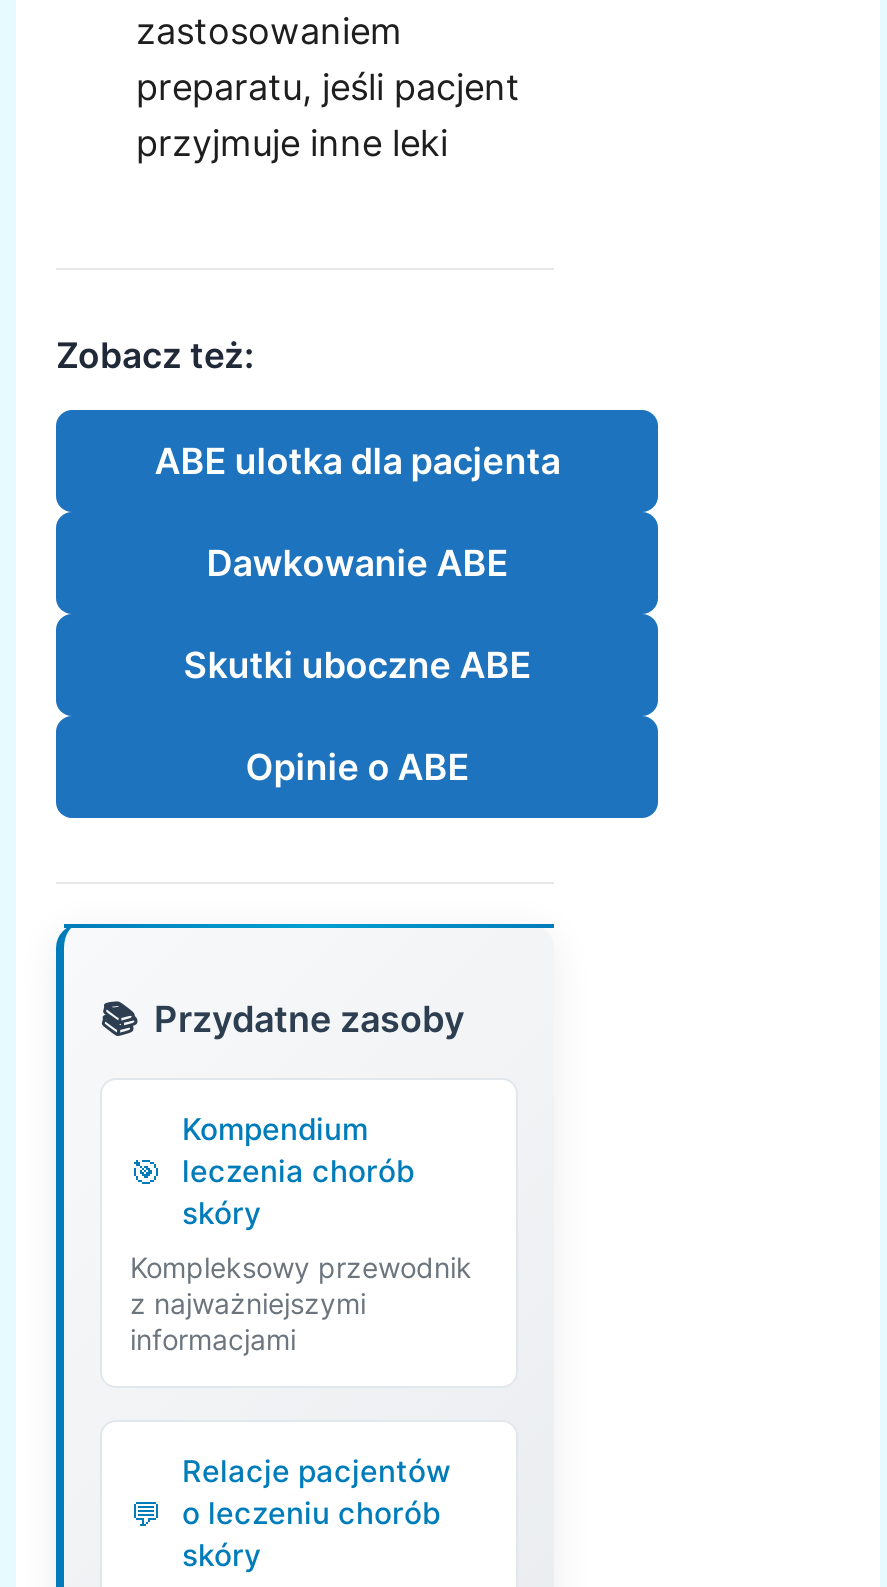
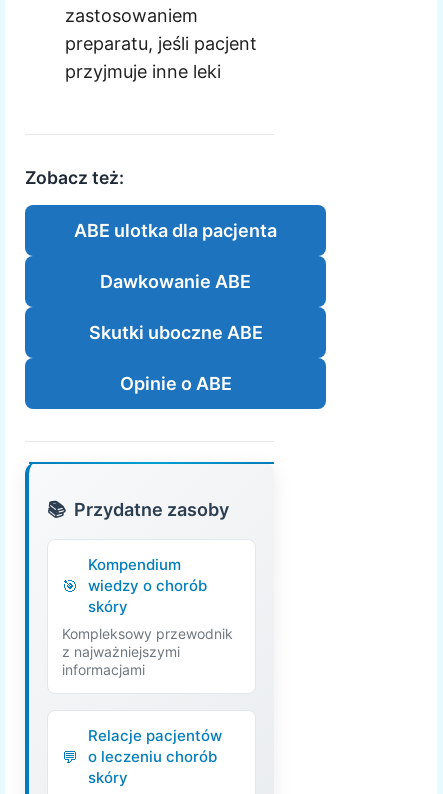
[182,1152,414,1190] leczenia chorób -> [88,576,207,595] wiedzy o chorób

